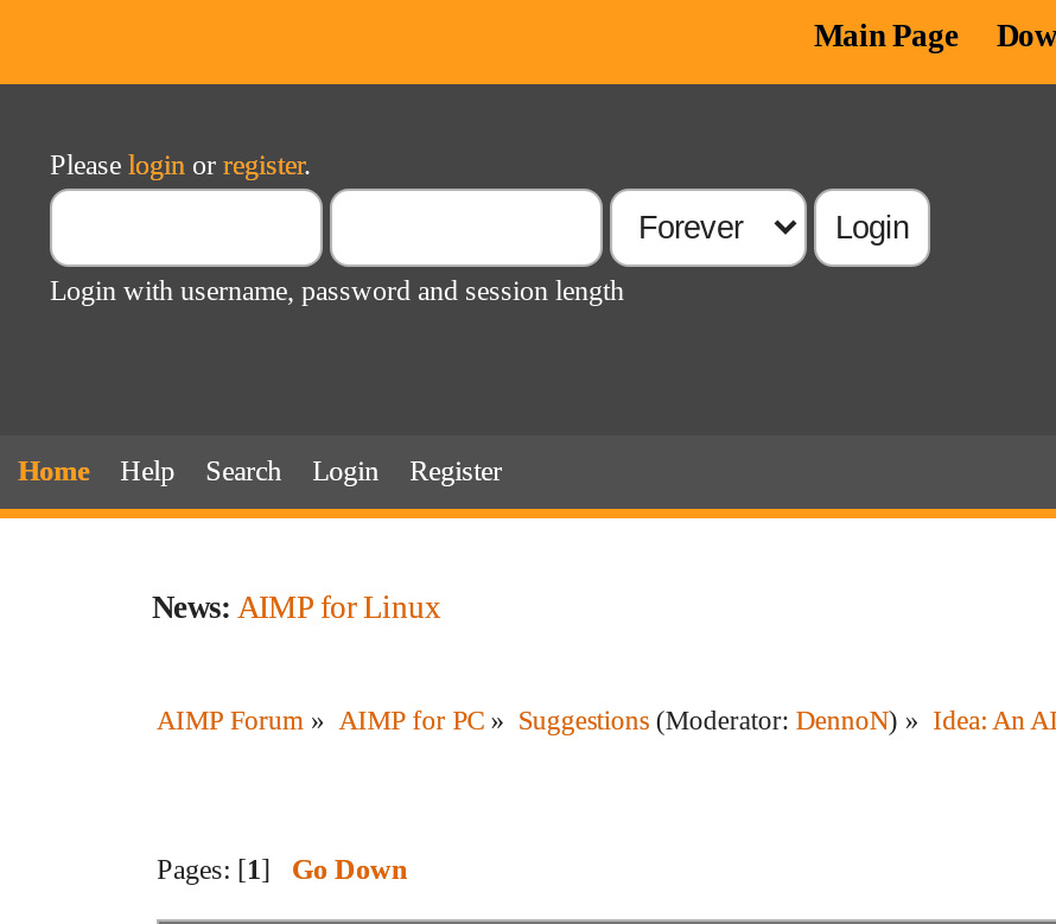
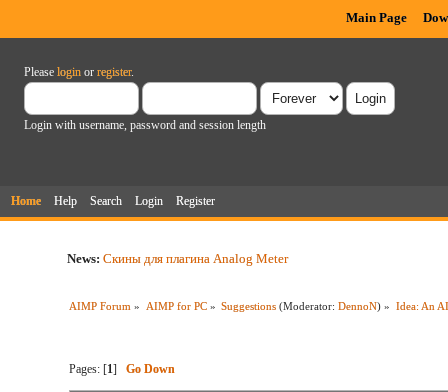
[152,590,441,625] News: AIMP for Linux -> [67,251,288,266] News: Скины для плагина Analog Meter

